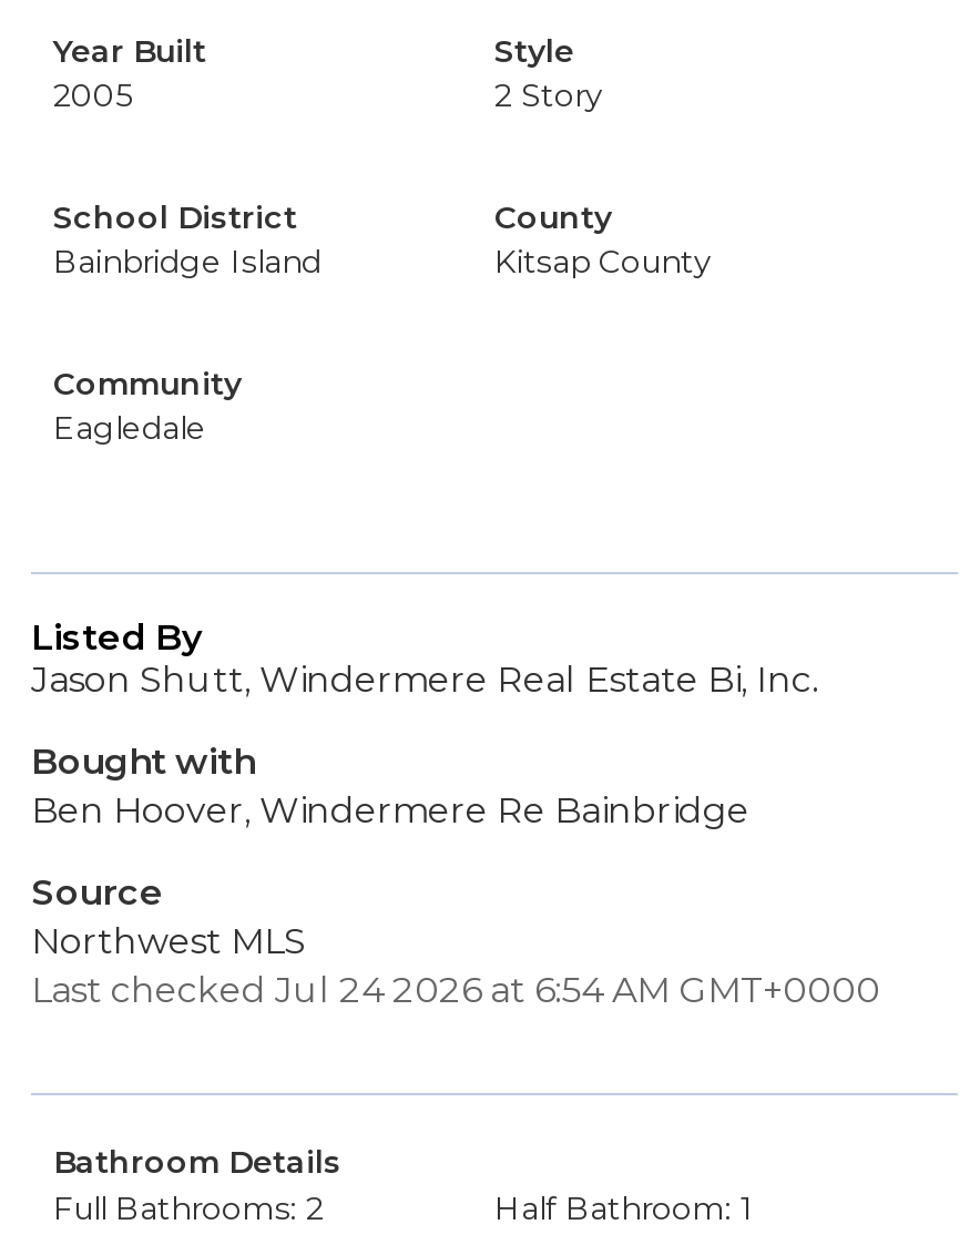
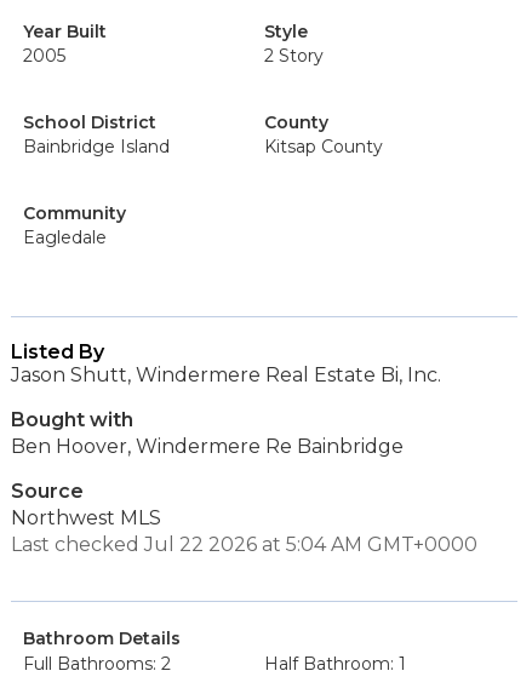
[31,969,880,1011] Last checked Jul 24 2026 at 6:54 AM GMT+0000 -> [11,533,477,556] Last checked Jul 22 2026 at 5:04 AM GMT+0000

